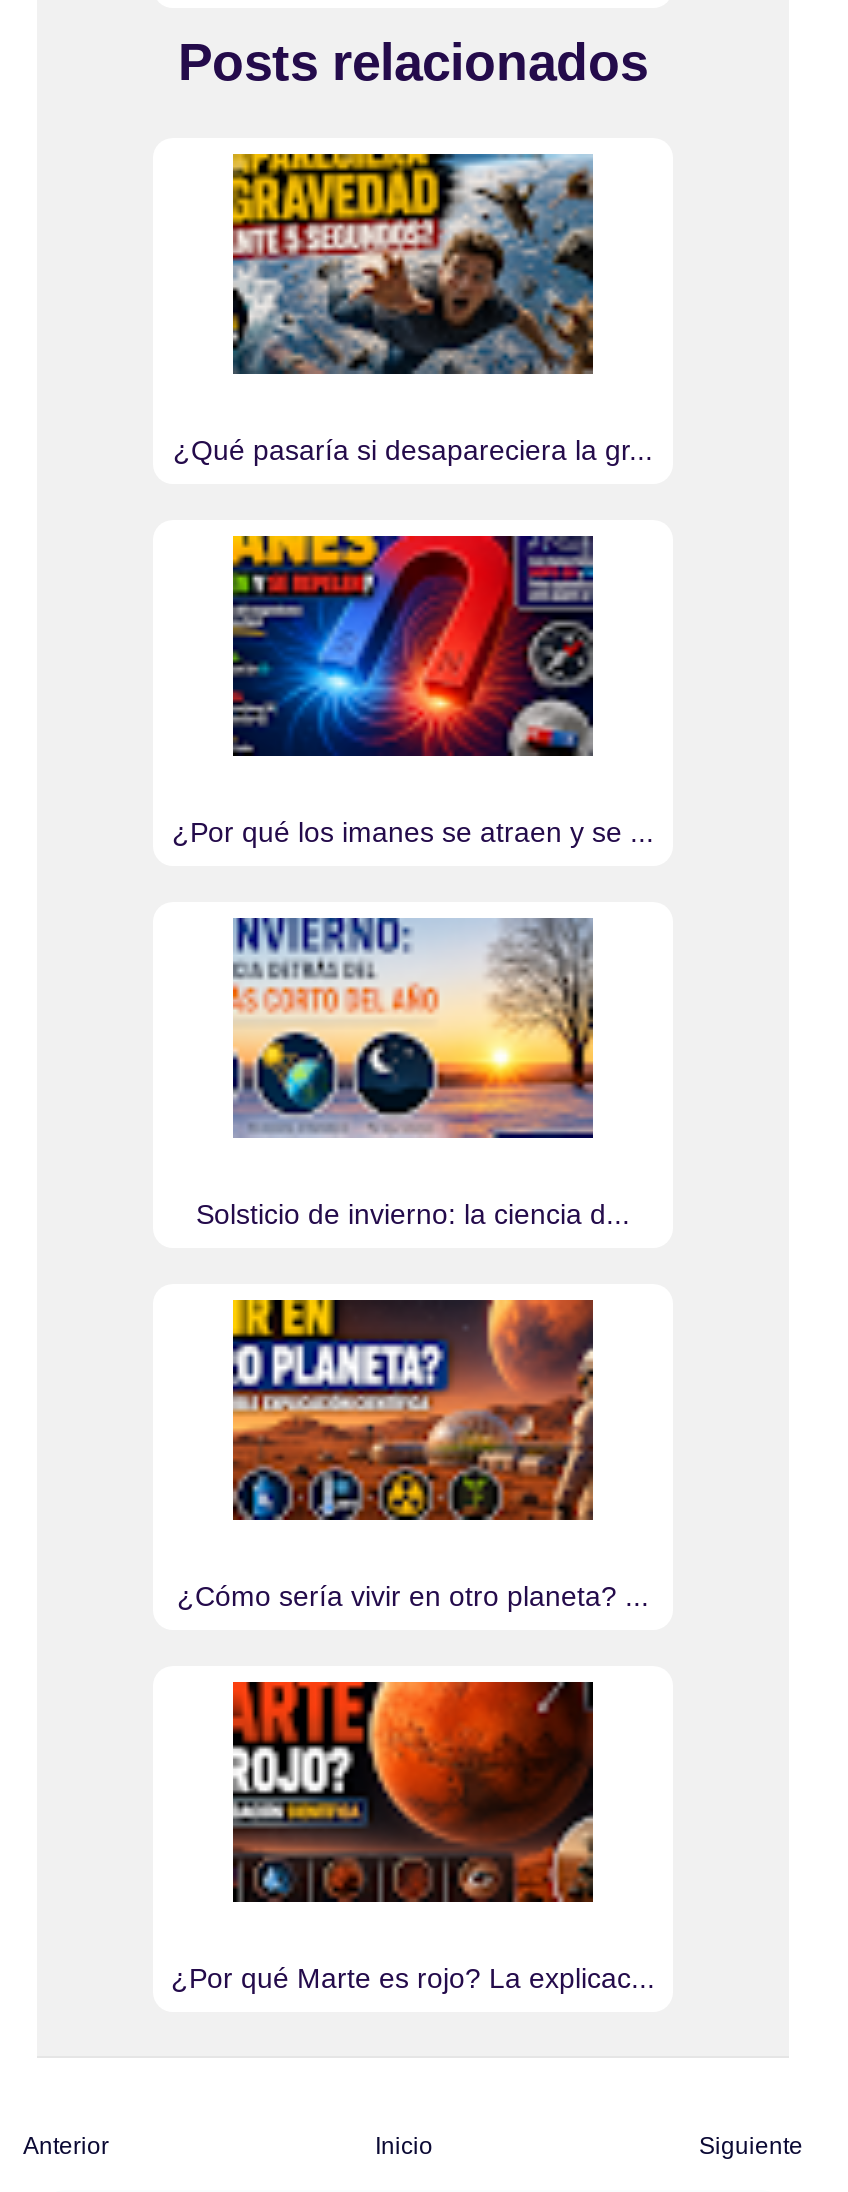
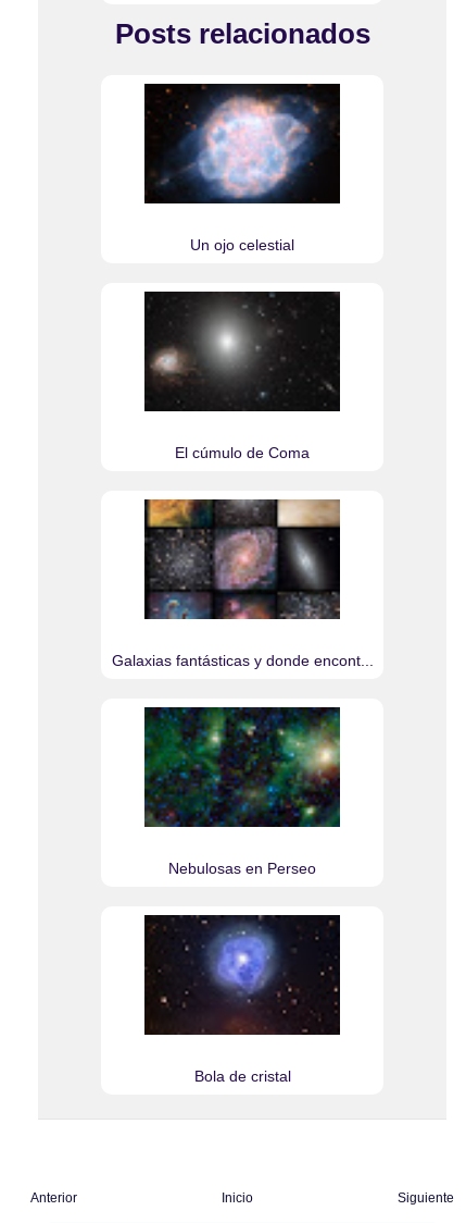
[173,152,653,466] [image] | ¿Qué pasaría si desapareciera la gr... -> [143,83,341,254] [image] | Un ojo celestial
[172,534,654,848] [image] | ¿Por qué los imanes se atraen y se ... -> [143,293,341,462] [image] | El cúmulo de Coma
[196,916,630,1230] [image] | Solsticio de invierno: la ciencia d... -> [111,501,373,669] [image] | Galaxias fantásticas y donde encont...
[177,1298,649,1612] [image] | ¿Cómo sería vivir en otro planeta? ... -> [143,708,341,877] [image] | Nebulosas en Perseo
[171,1680,655,1994] [image] | ¿Por qué Marte es rojo? La explicac... -> [143,916,340,1085] [image] | Bola de cristal

